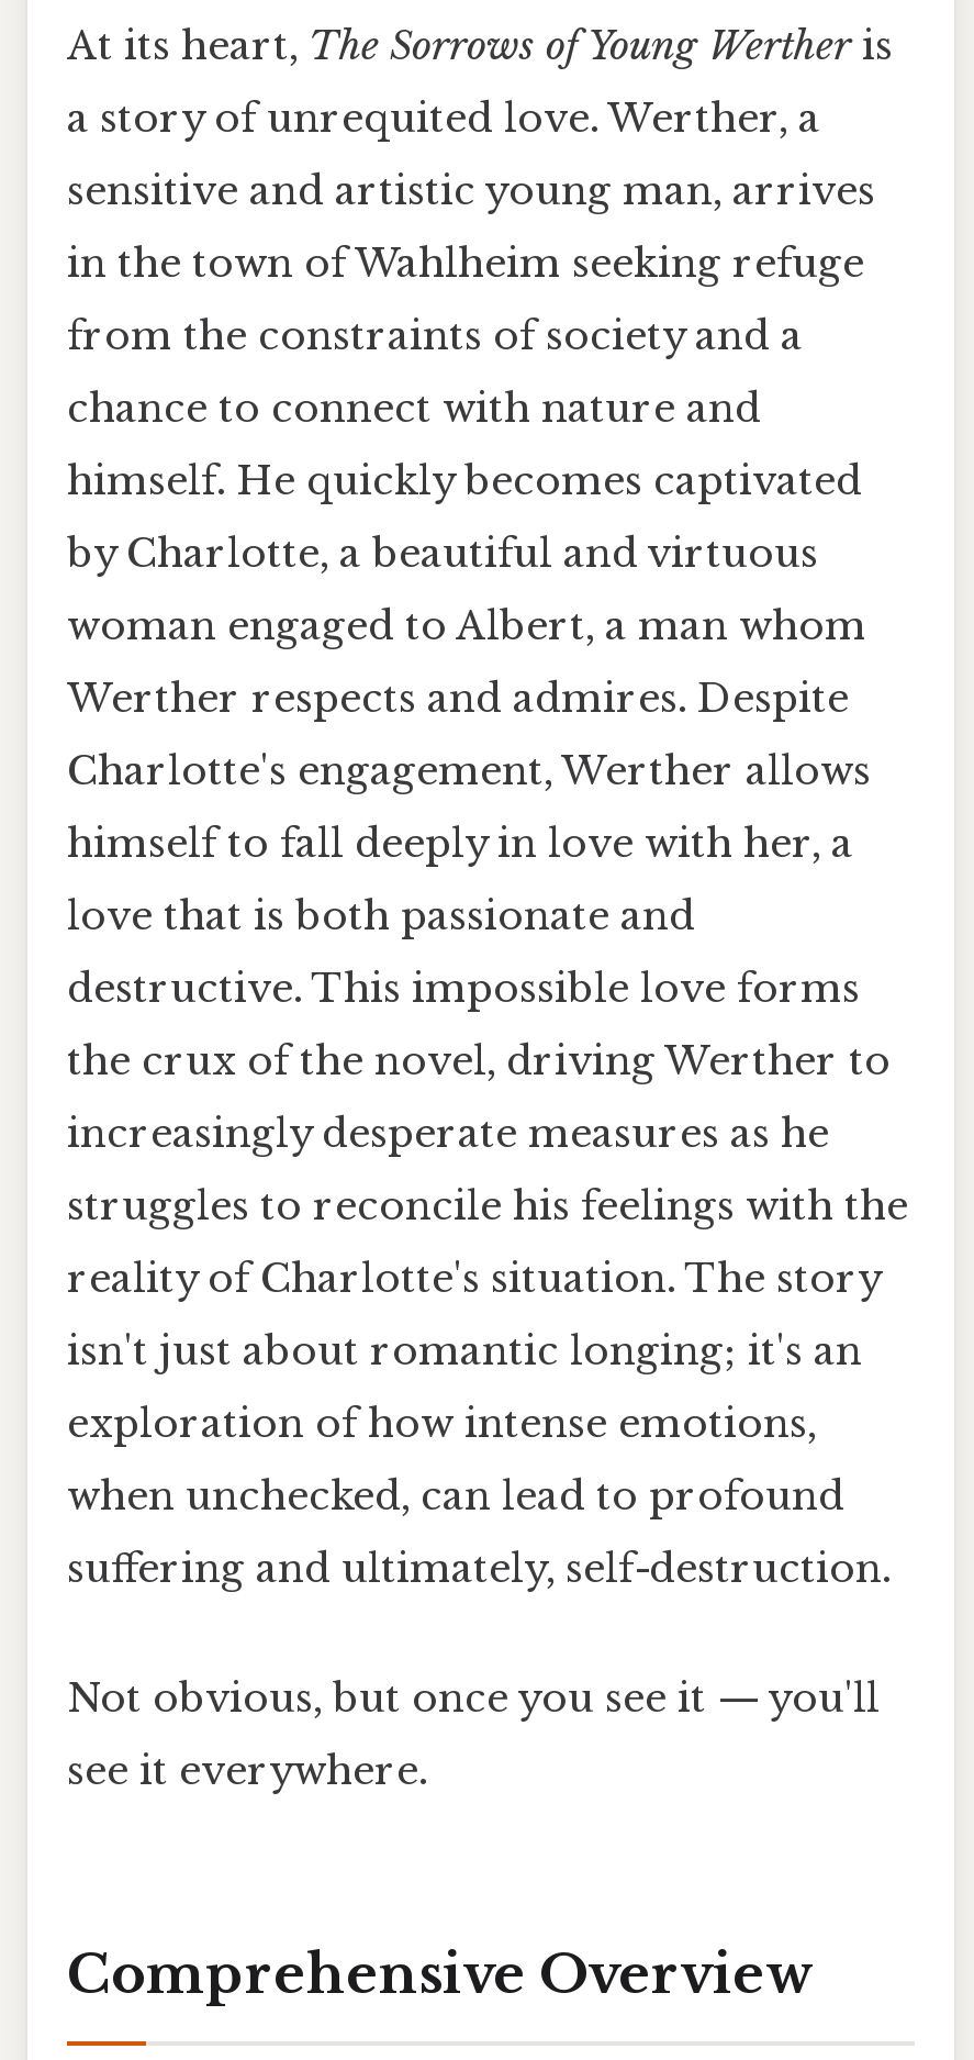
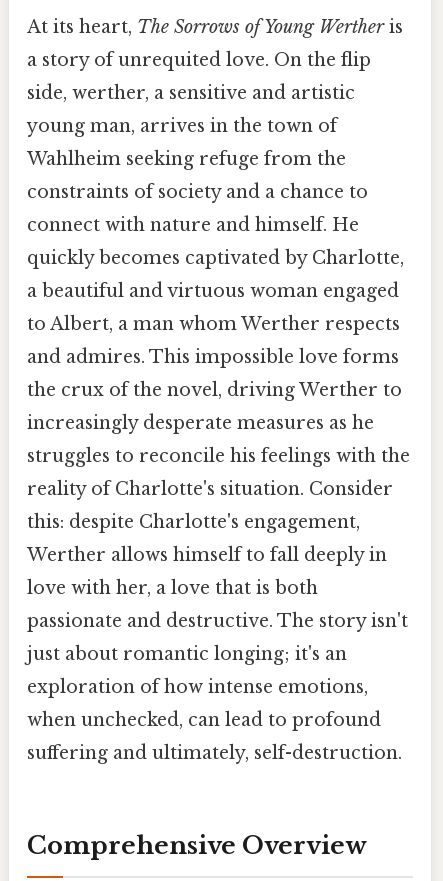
[67,95,875,1014] a story of unrequited love. Werther, a | sensitive and artistic young man, arrives | in the town of Wahlheim seeking refuge | from the constraints of society and a | chance to connect with nature and | himself. He quickly becomes captivated | by Charlotte, a beautiful and virtuous | woman engaged to Albert, a man whom | Werther respects and admires. Despite | Charlotte's engagement, Werther allows | himself to fall deeply in love with her, a | love that is both passionate and | destructive. This impossible love forms -> [27,49,404,368] a story of unrequited love. On the flip | side, werther, a sensitive and artistic | young man, arrives in the town of | Wahlheim seeking refuge from the | constraints of society and a chance to | connect with nature and himself. He | quickly becomes captivated by Charlotte, | a beautiful and virtuous woman engaged | to Albert, a man whom Werther respects | and admires. This impossible love forms
moved [67,1038,908,1231] -> [27,379,410,467]: the crux of the novel, driving Werther to | increasingly desperate measures as he | struggles to reconcile his feelings with the
[67,1256,880,1376] reality of Charlotte's situation. The story | isn't just about romantic longing; it's an -> [27,478,408,665] reality of Charlotte's situation. Consider | this: despite Charlotte's engagement, | Werther allows himself to fall deeply in | love with her, a love that is both | passionate and destructive. The story isn't | just about romantic longing; it's an
moved [67,1401,891,1594] -> [27,676,402,764]: exploration of how intense emotions, | when unchecked, can lead to profound | suffering and ultimately, self-destruction.
[67,1676,880,1797] Not obvious, but once you see it — you'll | see it everywhere. -> none

